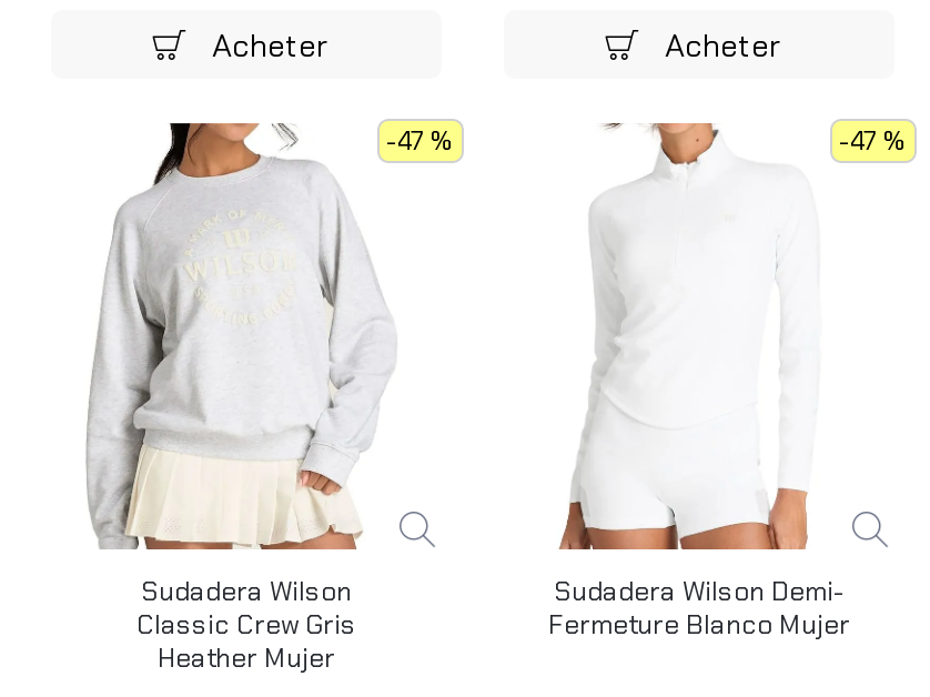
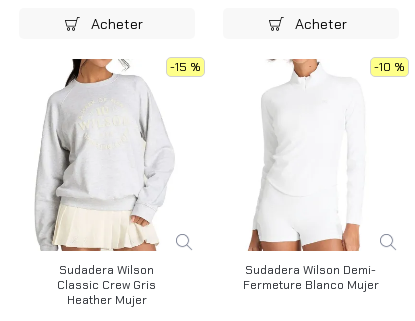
[386,123,455,159] -47 % -> [170,59,201,75] -15 %
[839,123,908,159] -47 % -> [374,59,405,75] -10 %

